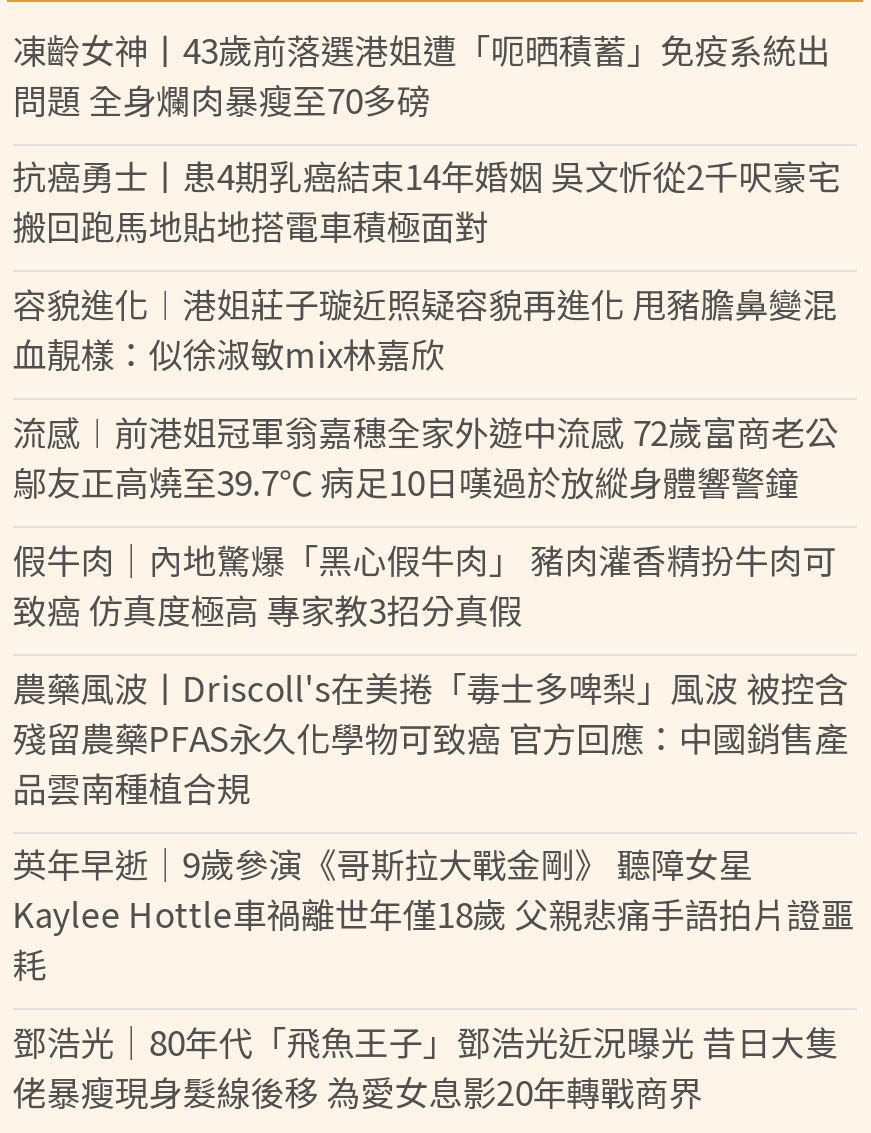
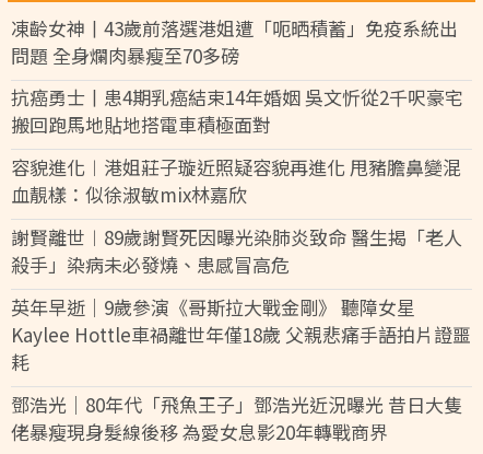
[13,406,849,811] 流感︱前港姐冠軍翁嘉穗全家外遊中流感 72歲富商老公 | 鄔友正高燒至39.7℃ 病足10日嘆過於放縱身體響警鐘 | 假牛肉｜內地驚爆「黑心假牛肉」 豬肉灌香精扮牛肉可 | 致癌 仿真度極高 專家教3招分真假 | 農藥風波丨Driscoll's在美捲「毒士多啤梨」風波 被控含 | 殘留農藥PFAS永久化學物可致癌 官方回應：中國銷售產 | 品雲南種植合規 -> [11,223,462,278] 謝賢離世︱89歲謝賢死因曝光染肺炎致命 醫生揭「老人 | 殺手」染病未必發燒、患感冒高危

